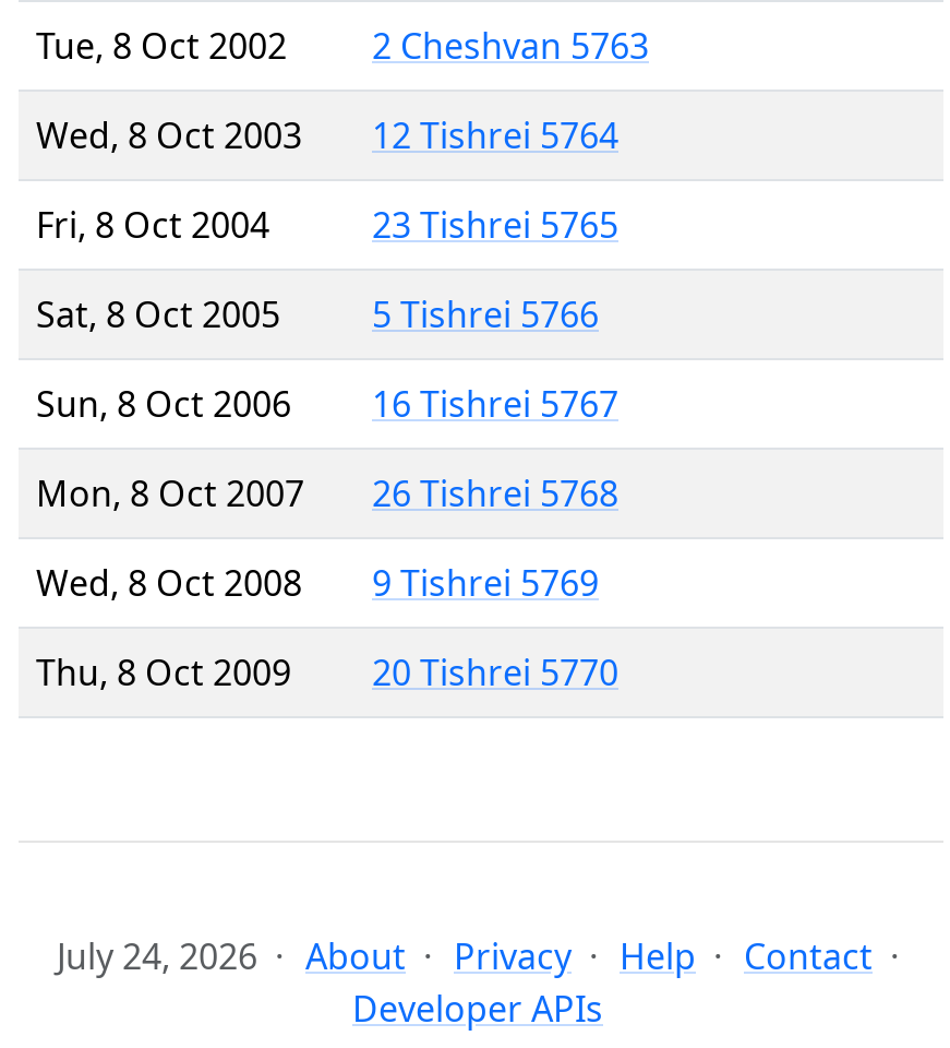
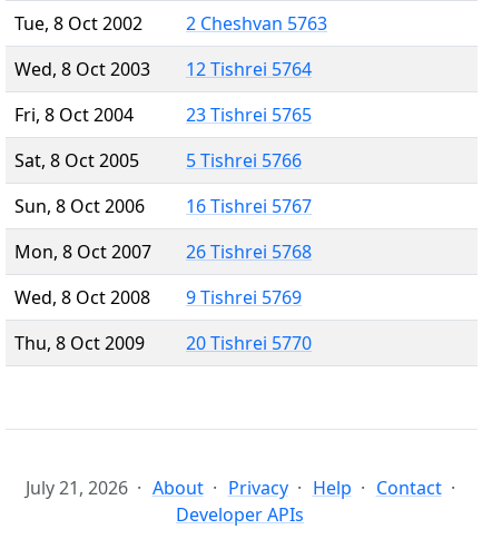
[57,932,873,980] July 24, 2026 About Privacy Help Contact -> [25,476,441,500] July 21, 2026 About Privacy Help Contact

